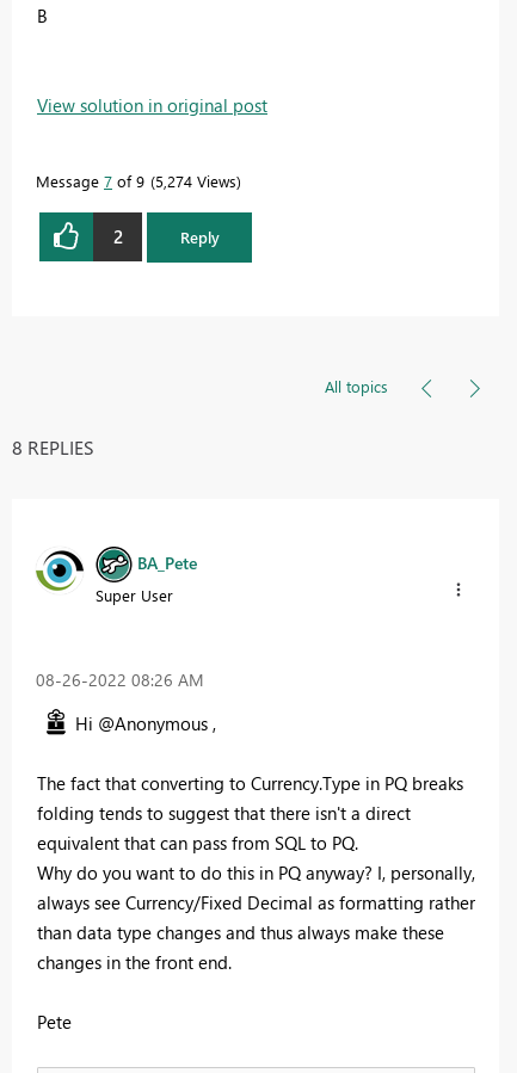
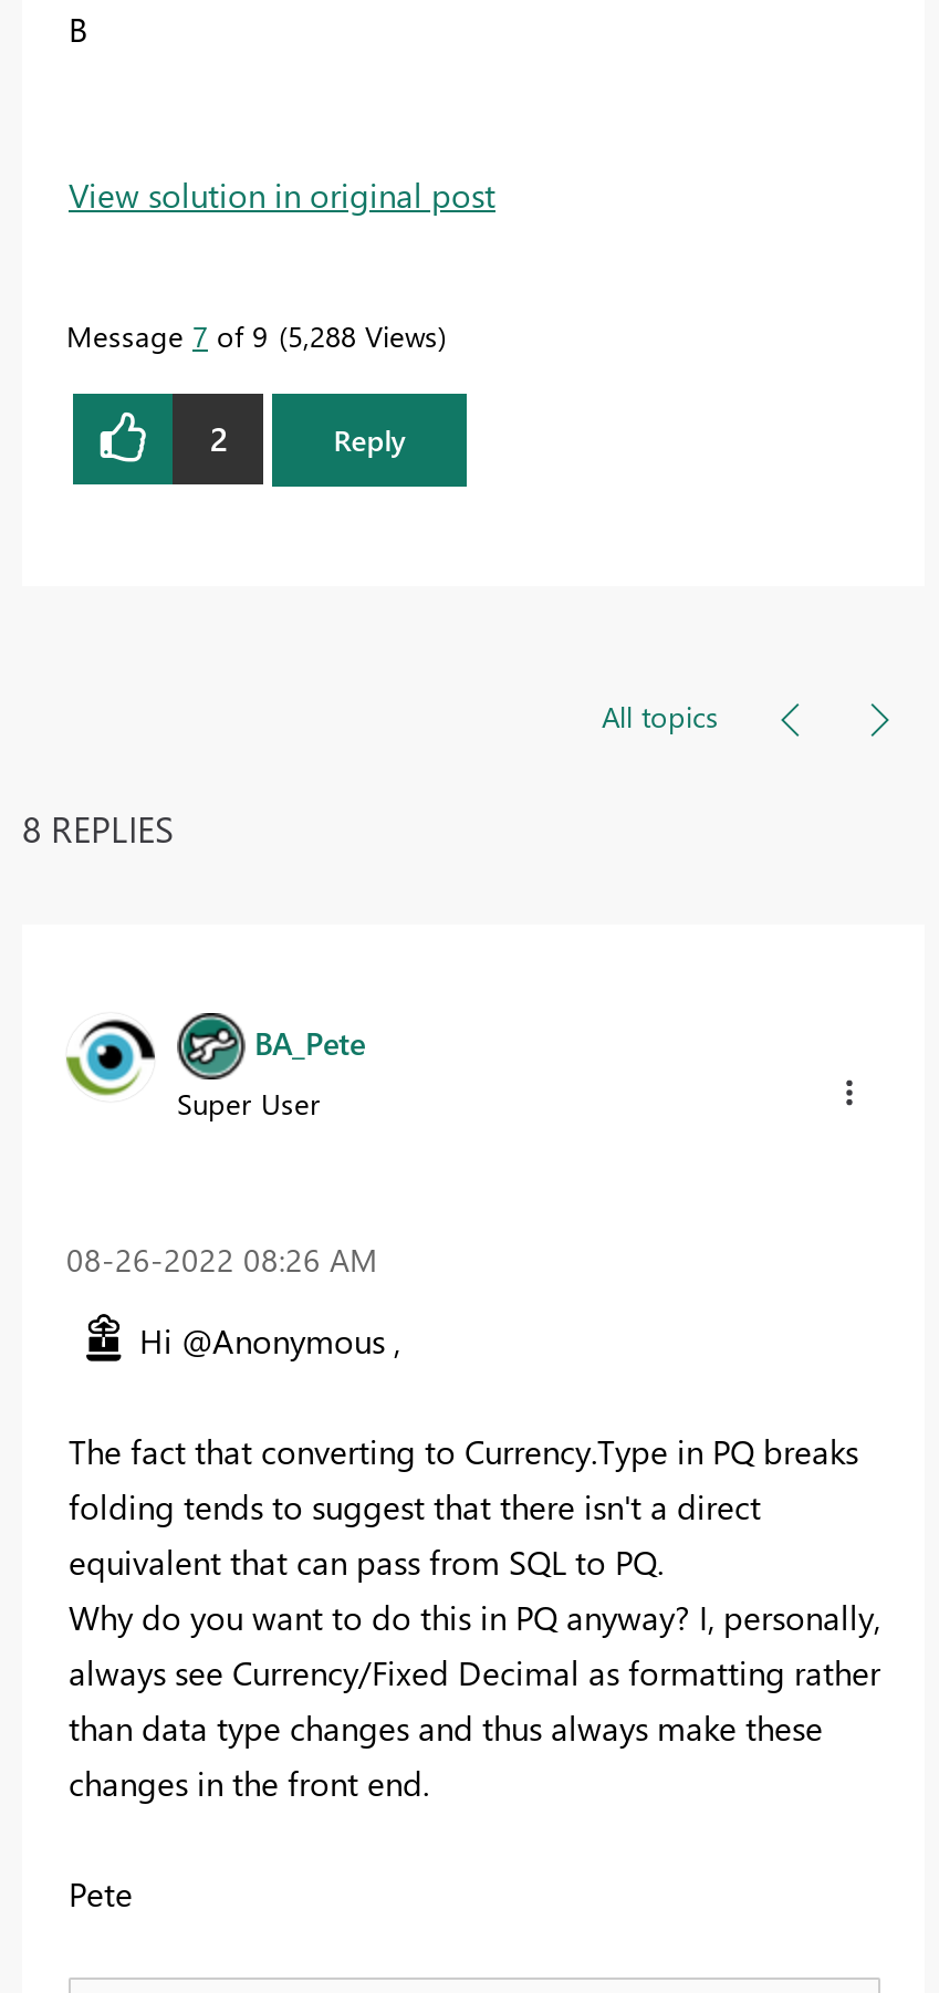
[36,170,236,191] Message 7 of 9 5,274 Views -> [66,316,438,353] Message 7 of 9 5,288 Views

